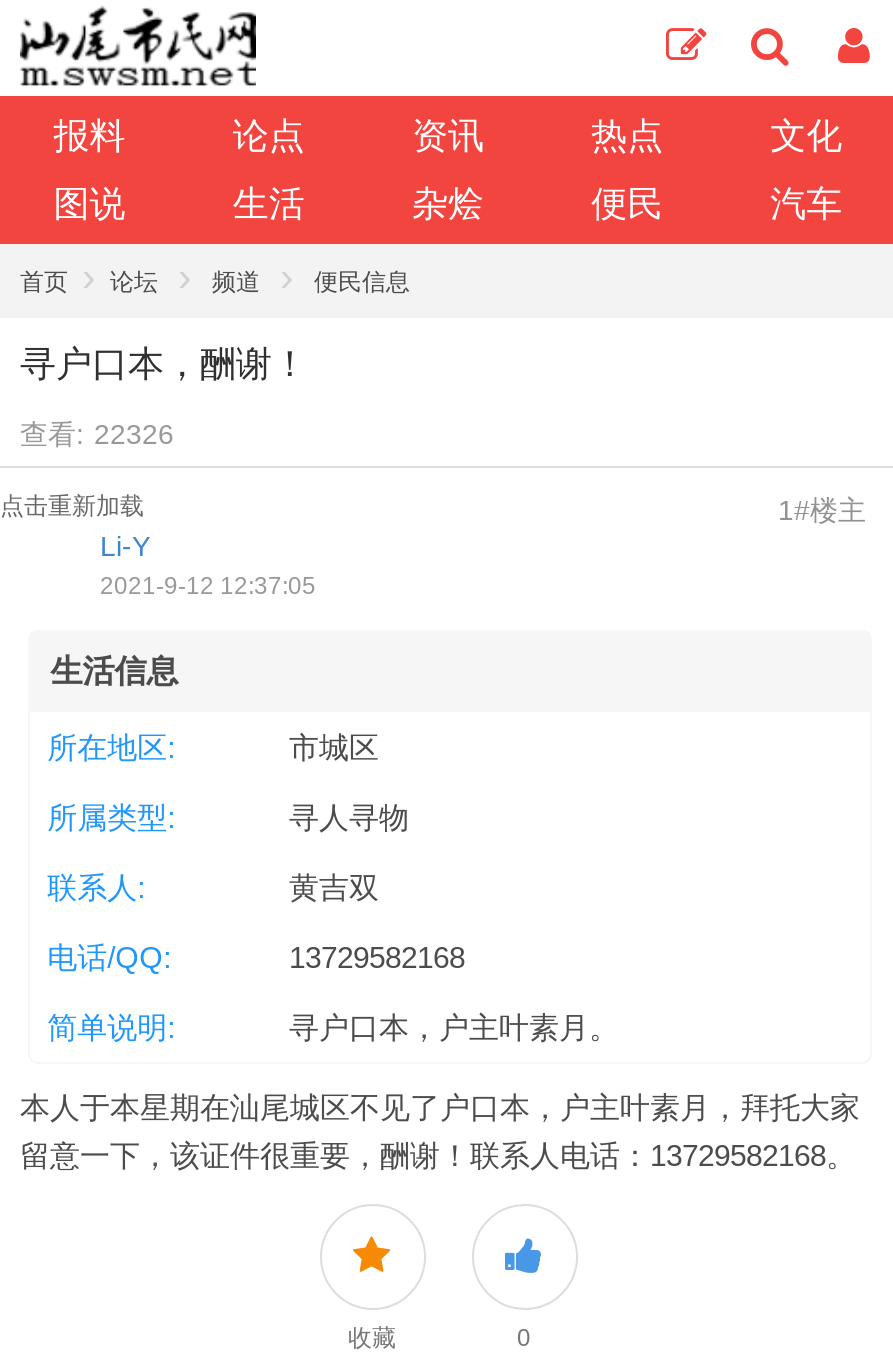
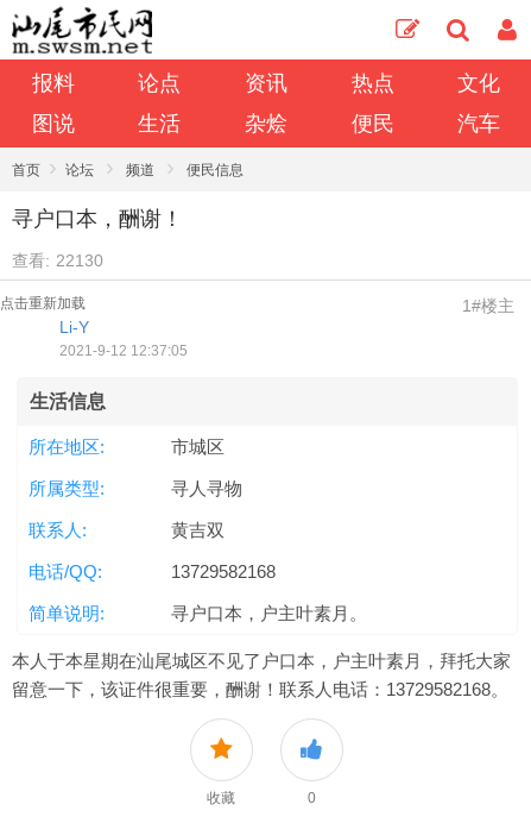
[20,418,174,450] 查看: 22326 -> [12,251,103,270] 查看: 22130

